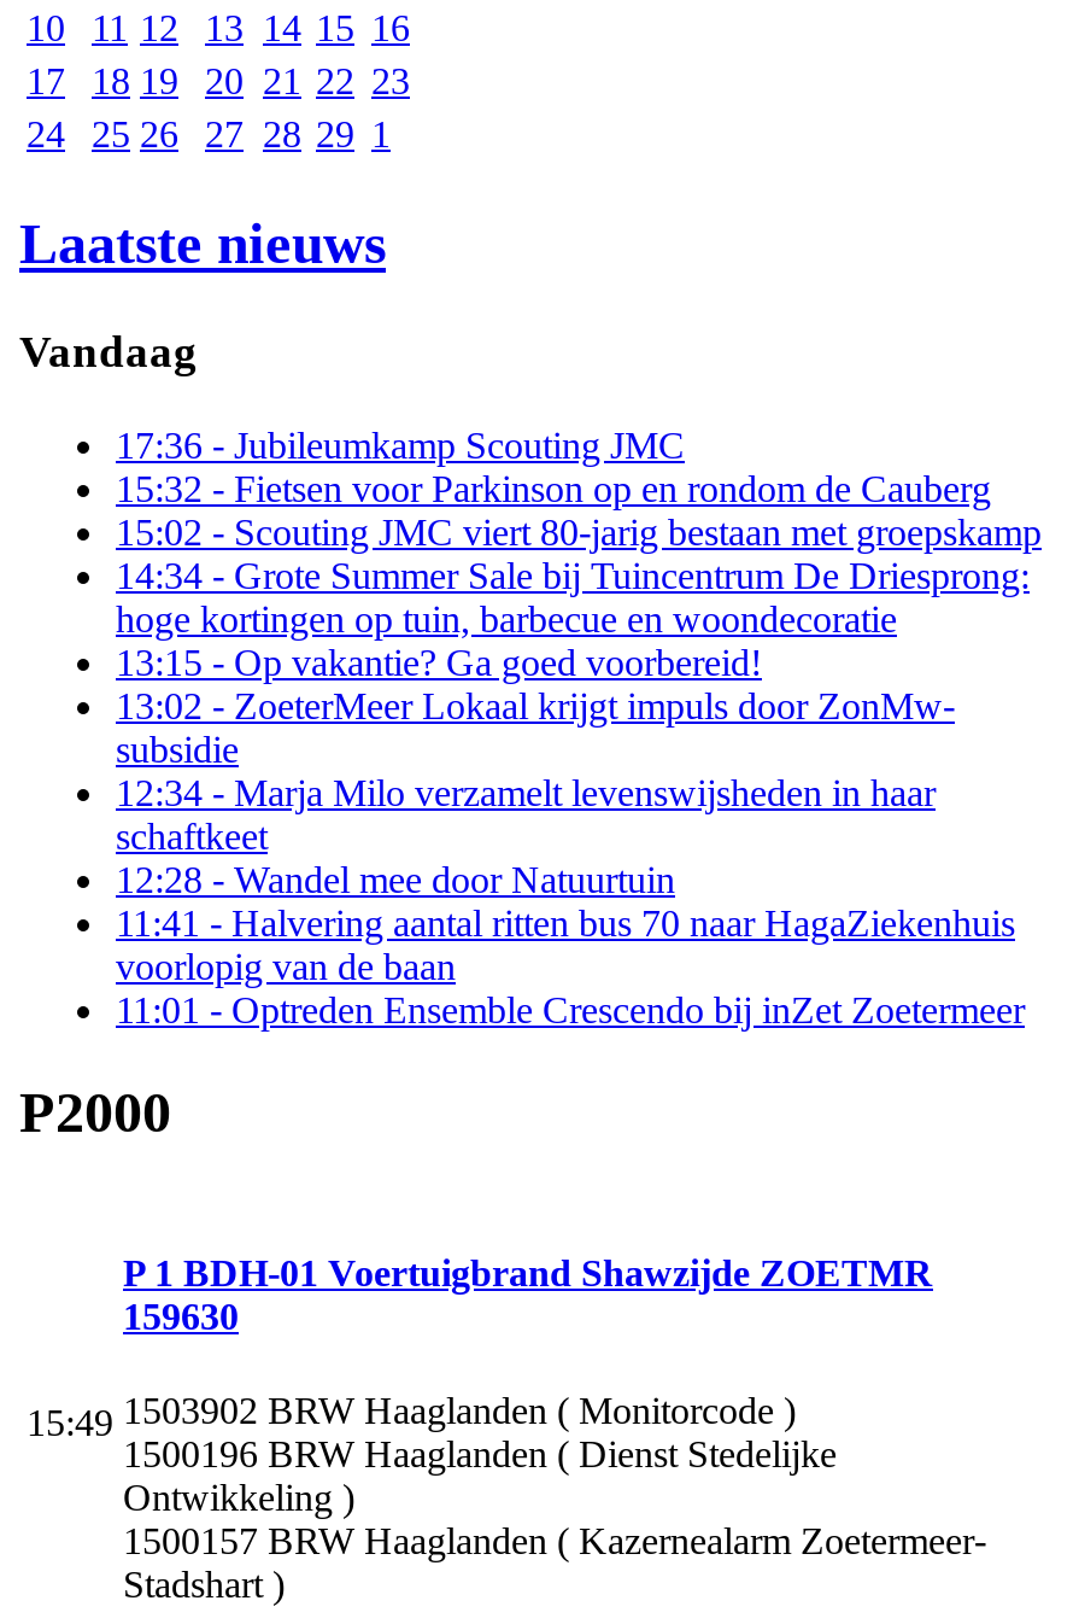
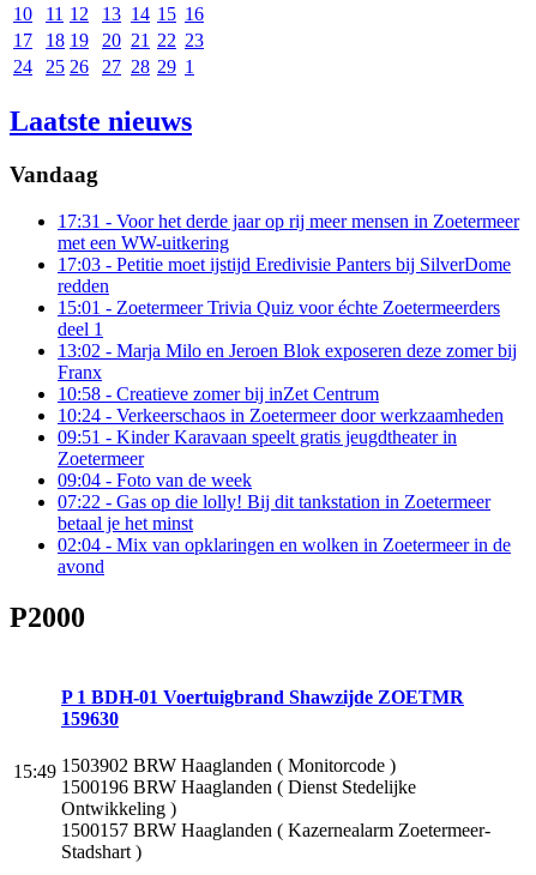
[116,424,1042,1030] 17:36 - Jubileumkamp Scouting JMC | 15:32 - Fietsen voor Parkinson op en rondom de Cauberg | 15:02 - Scouting JMC viert 80-jarig bestaan met groepskamp | 14:34 - Grote Summer Sale bij Tuincentrum De Driesprong: | hoge kortingen op tuin, barbecue en woondecoratie | 13:15 - Op vakantie? Ga goed voorbereid! | 13:02 - ZoeterMeer Lokaal krijgt impuls door ZonMw- | subsidie | 12:34 - Marja Milo verzamelt levenswijsheden in haar | schaftkeet | 12:28 - Wandel mee door Natuurtuin | 11:41 - Halvering aantal ritten bus 70 naar HagaZiekenhuis | voorlopig van de baan | 11:01 - Optreden Ensemble Crescendo bij inZet Zoetermeer -> [58,211,519,576] 17:31 - Voor het derde jaar op rij meer mensen in Zoetermeer | met een WW-uitkering | 17:03 - Petitie moet ijstijd Eredivisie Panters bij SilverDome | redden | 15:01 - Zoetermeer Trivia Quiz voor échte Zoetermeerders | deel 1 | 13:02 - Marja Milo en Jeroen Blok exposeren deze zomer bij | Franx | 10:58 - Creatieve zomer bij inZet Centrum | 10:24 - Verkeerschaos in Zoetermeer door werkzaamheden | 09:51 - Kinder Karavaan speelt gratis jeugdtheater in | Zoetermeer | 09:04 - Foto van de week | 07:22 - Gas op die lolly! Bij dit tankstation in Zoetermeer | betaal je het minst | 02:04 - Mix van opklaringen en wolken in Zoetermeer in de | avond

